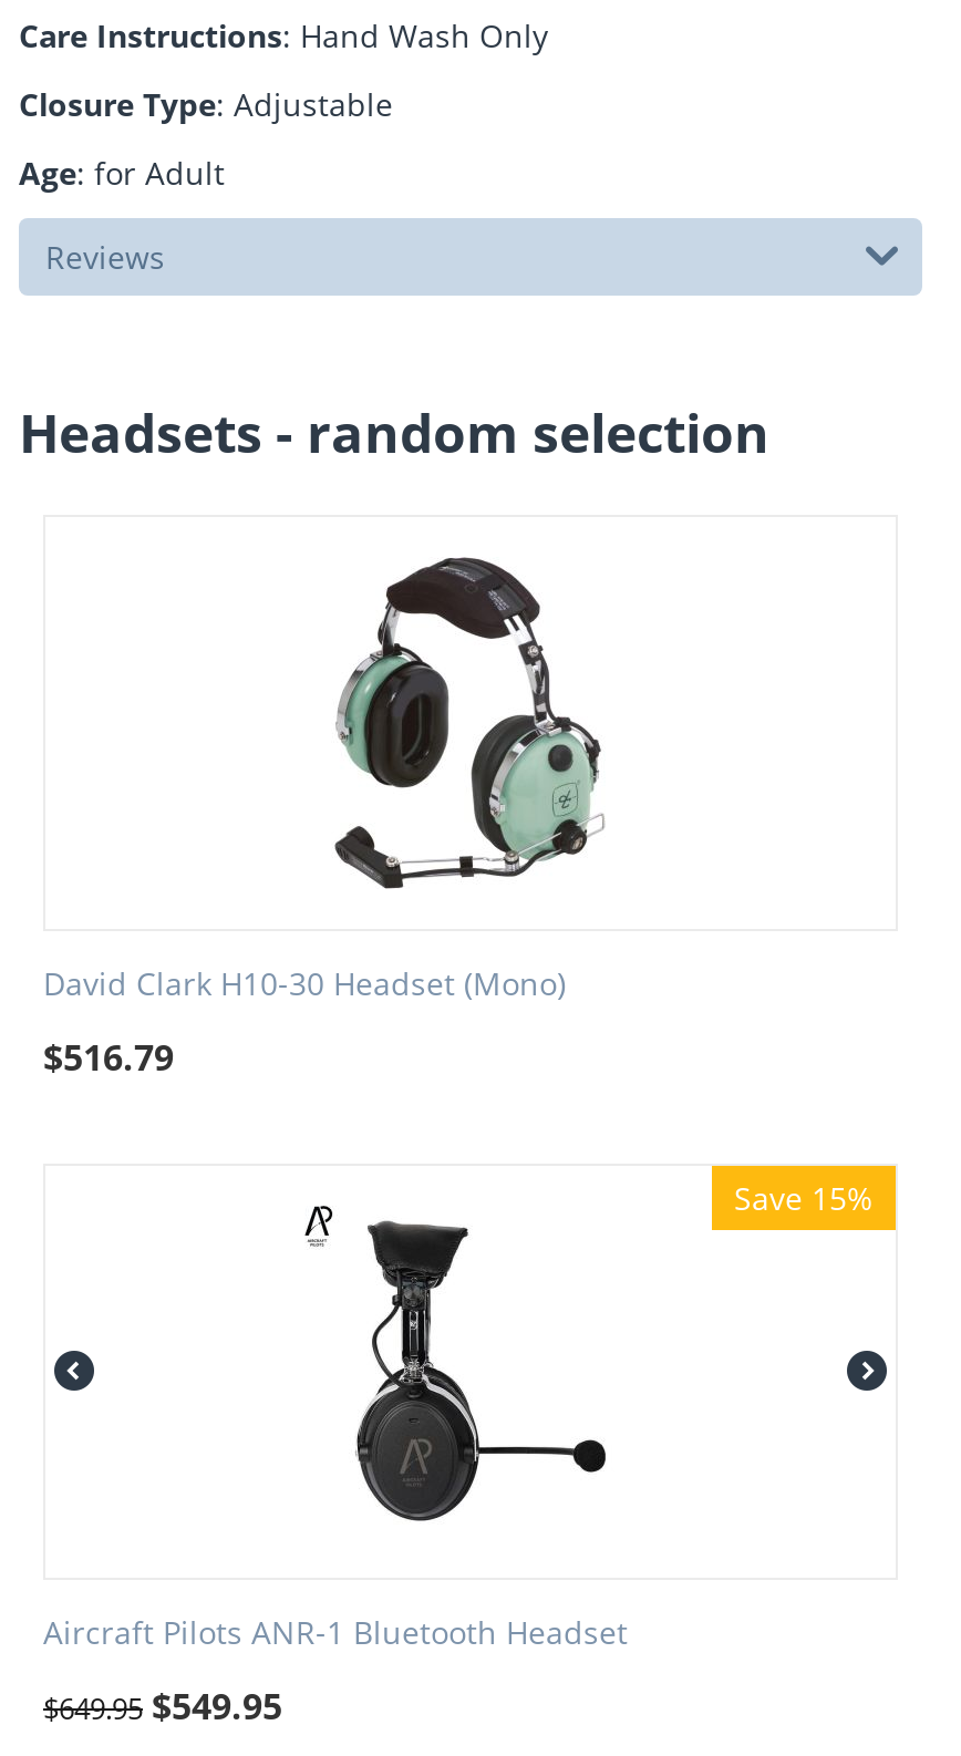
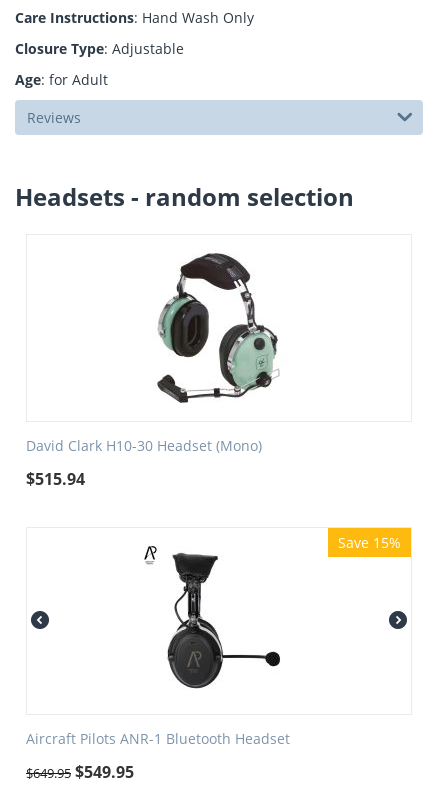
[43,1034,174,1083] $516.79 -> [26,468,85,490] $515.94

